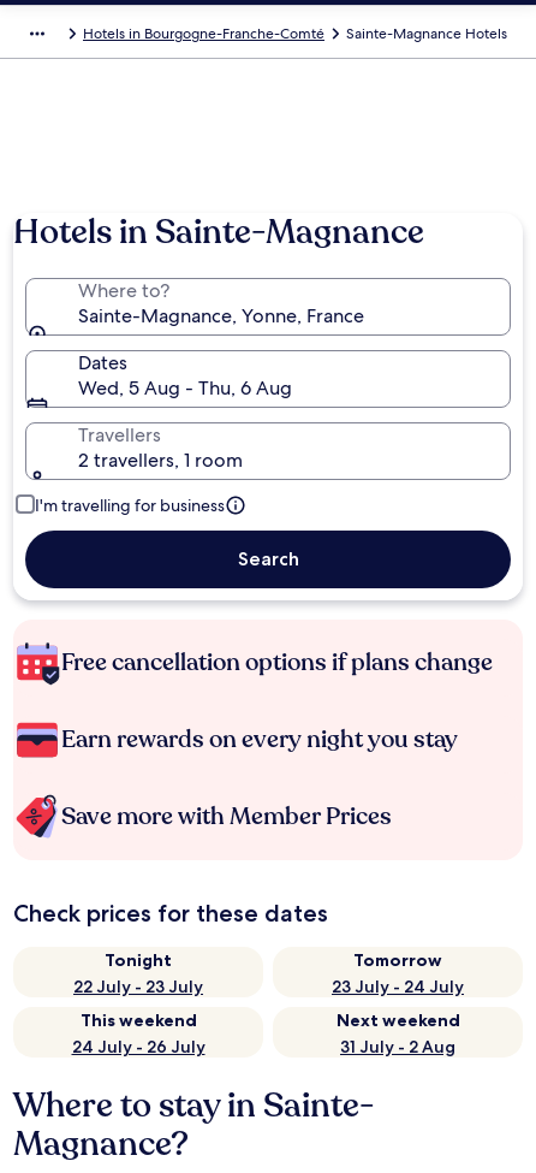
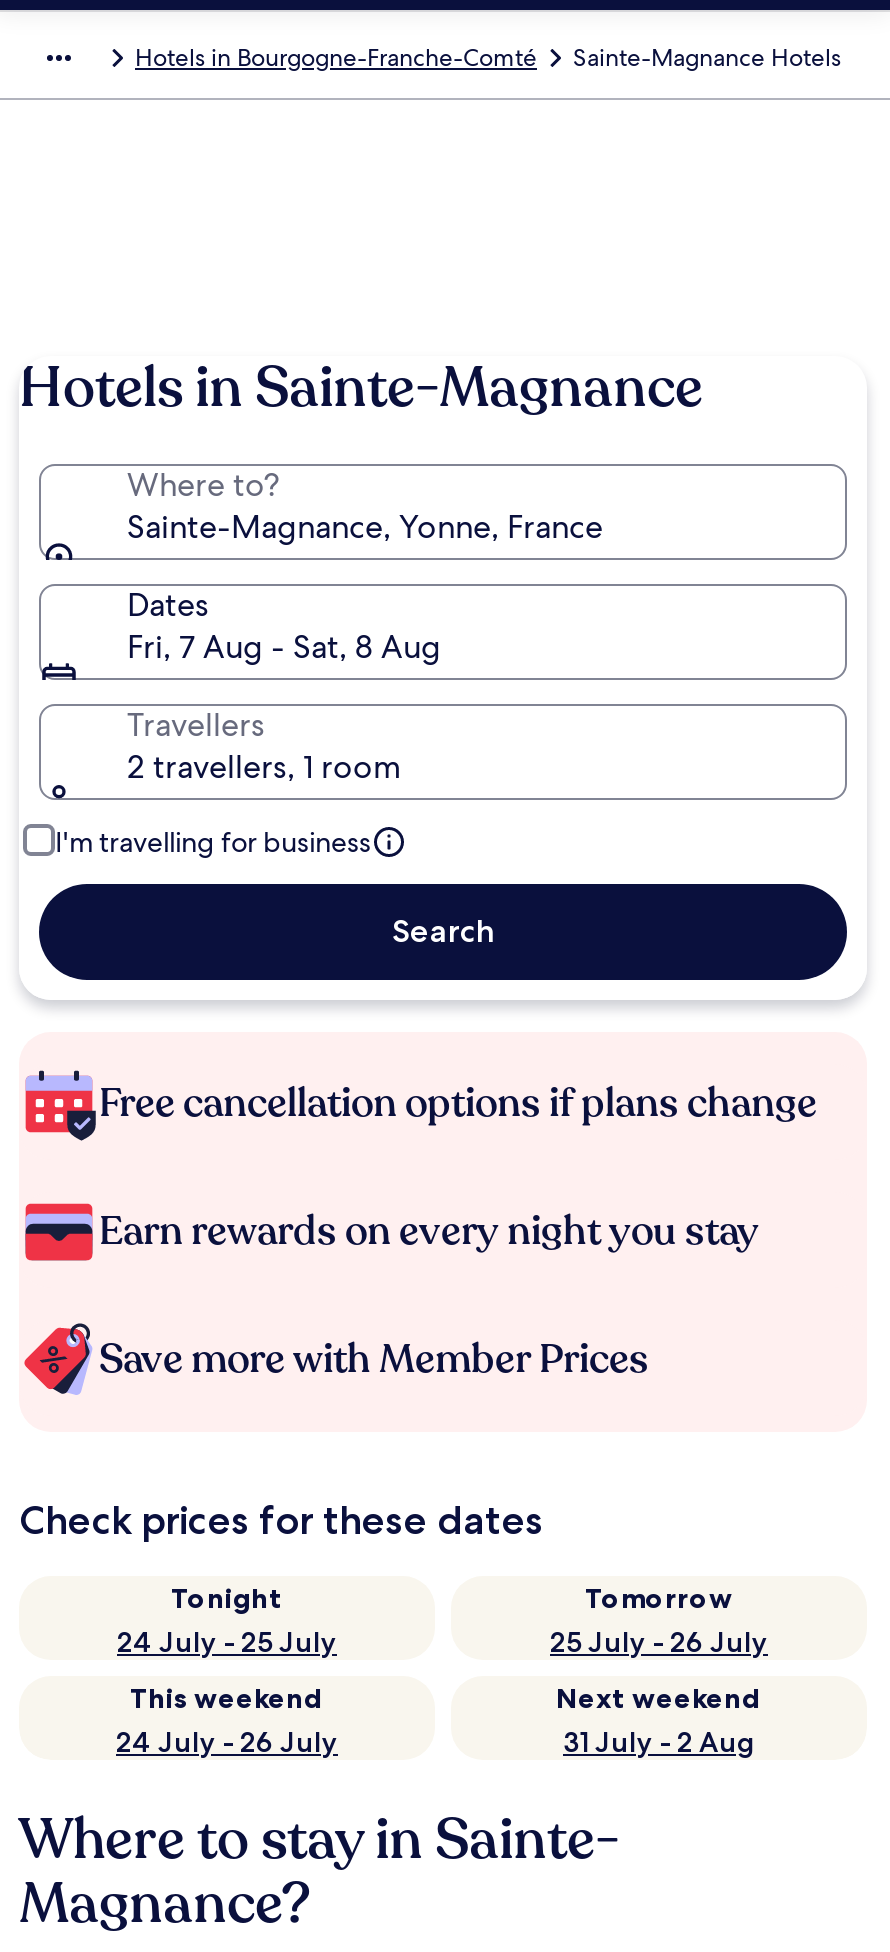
[78,375,292,401] Wed, 5 Aug - Thu, 6 Aug -> [127,626,441,668] Fri, 7 Aug - Sat, 8 Aug
[73,976,203,997] 22 July - 23 July -> [117,1624,337,1660] 24 July - 25 July
[332,976,464,997] 23 July - 24 July -> [550,1624,768,1660] 25 July - 26 July

